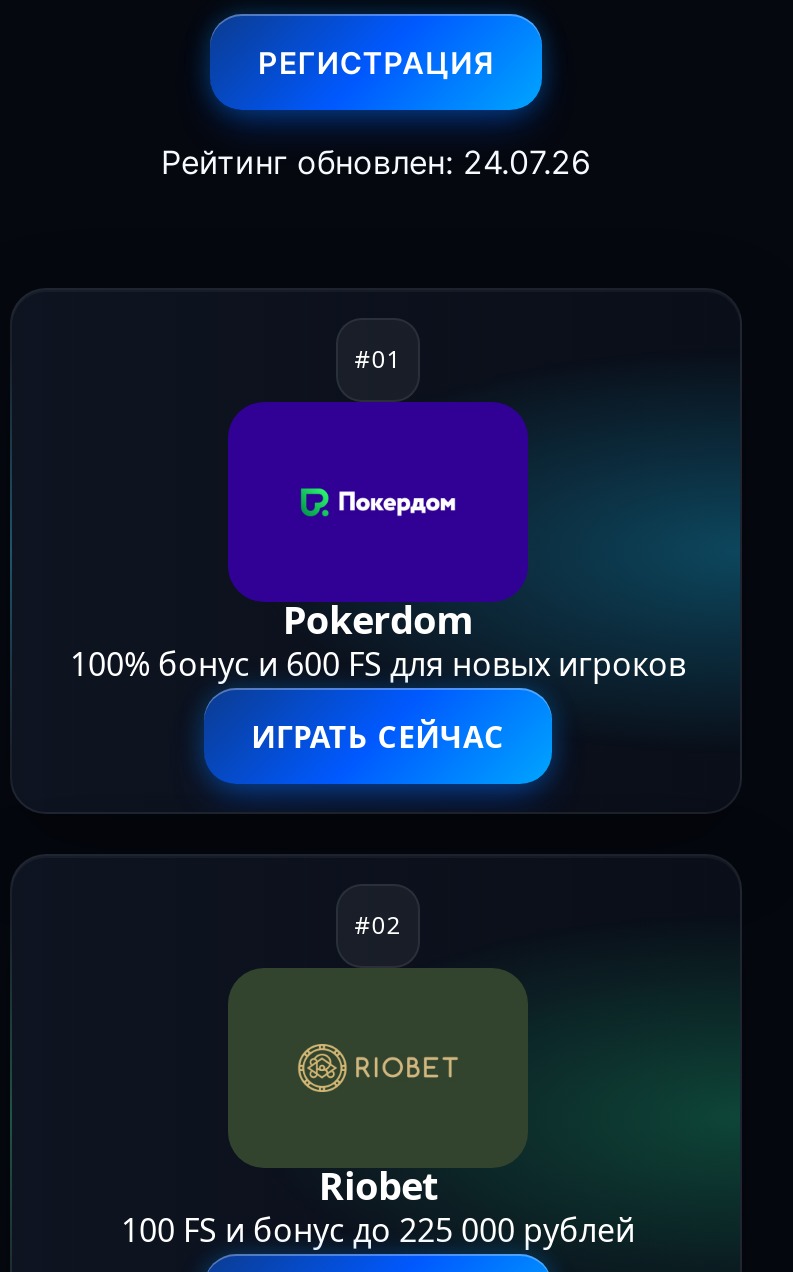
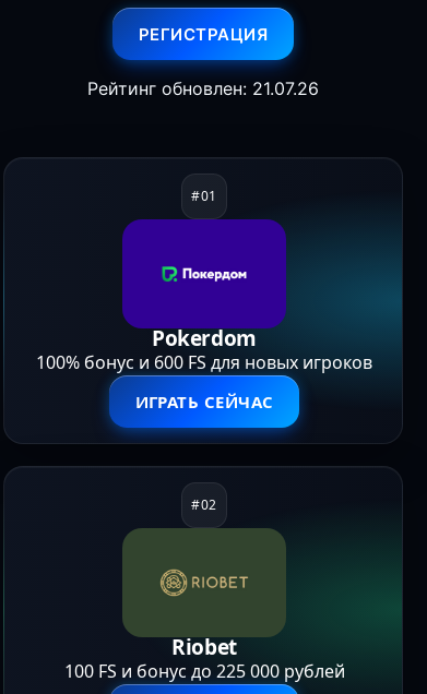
[161,142,591,182] Рейтинг обновлен: 24.07.26 -> [87,77,319,99] Рейтинг обновлен: 21.07.26

